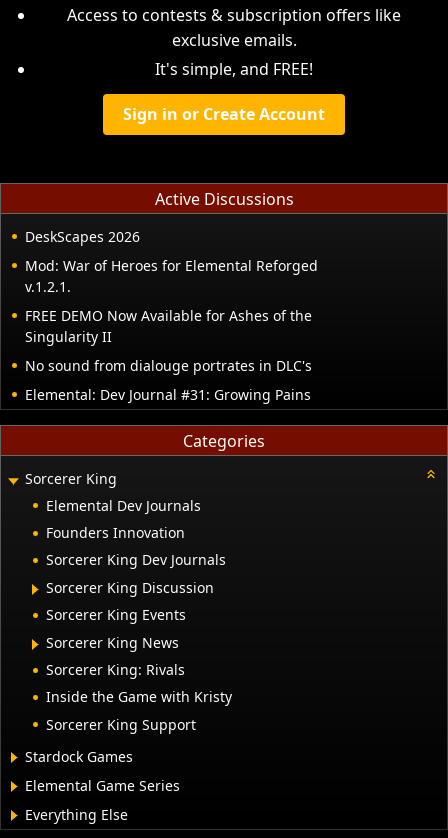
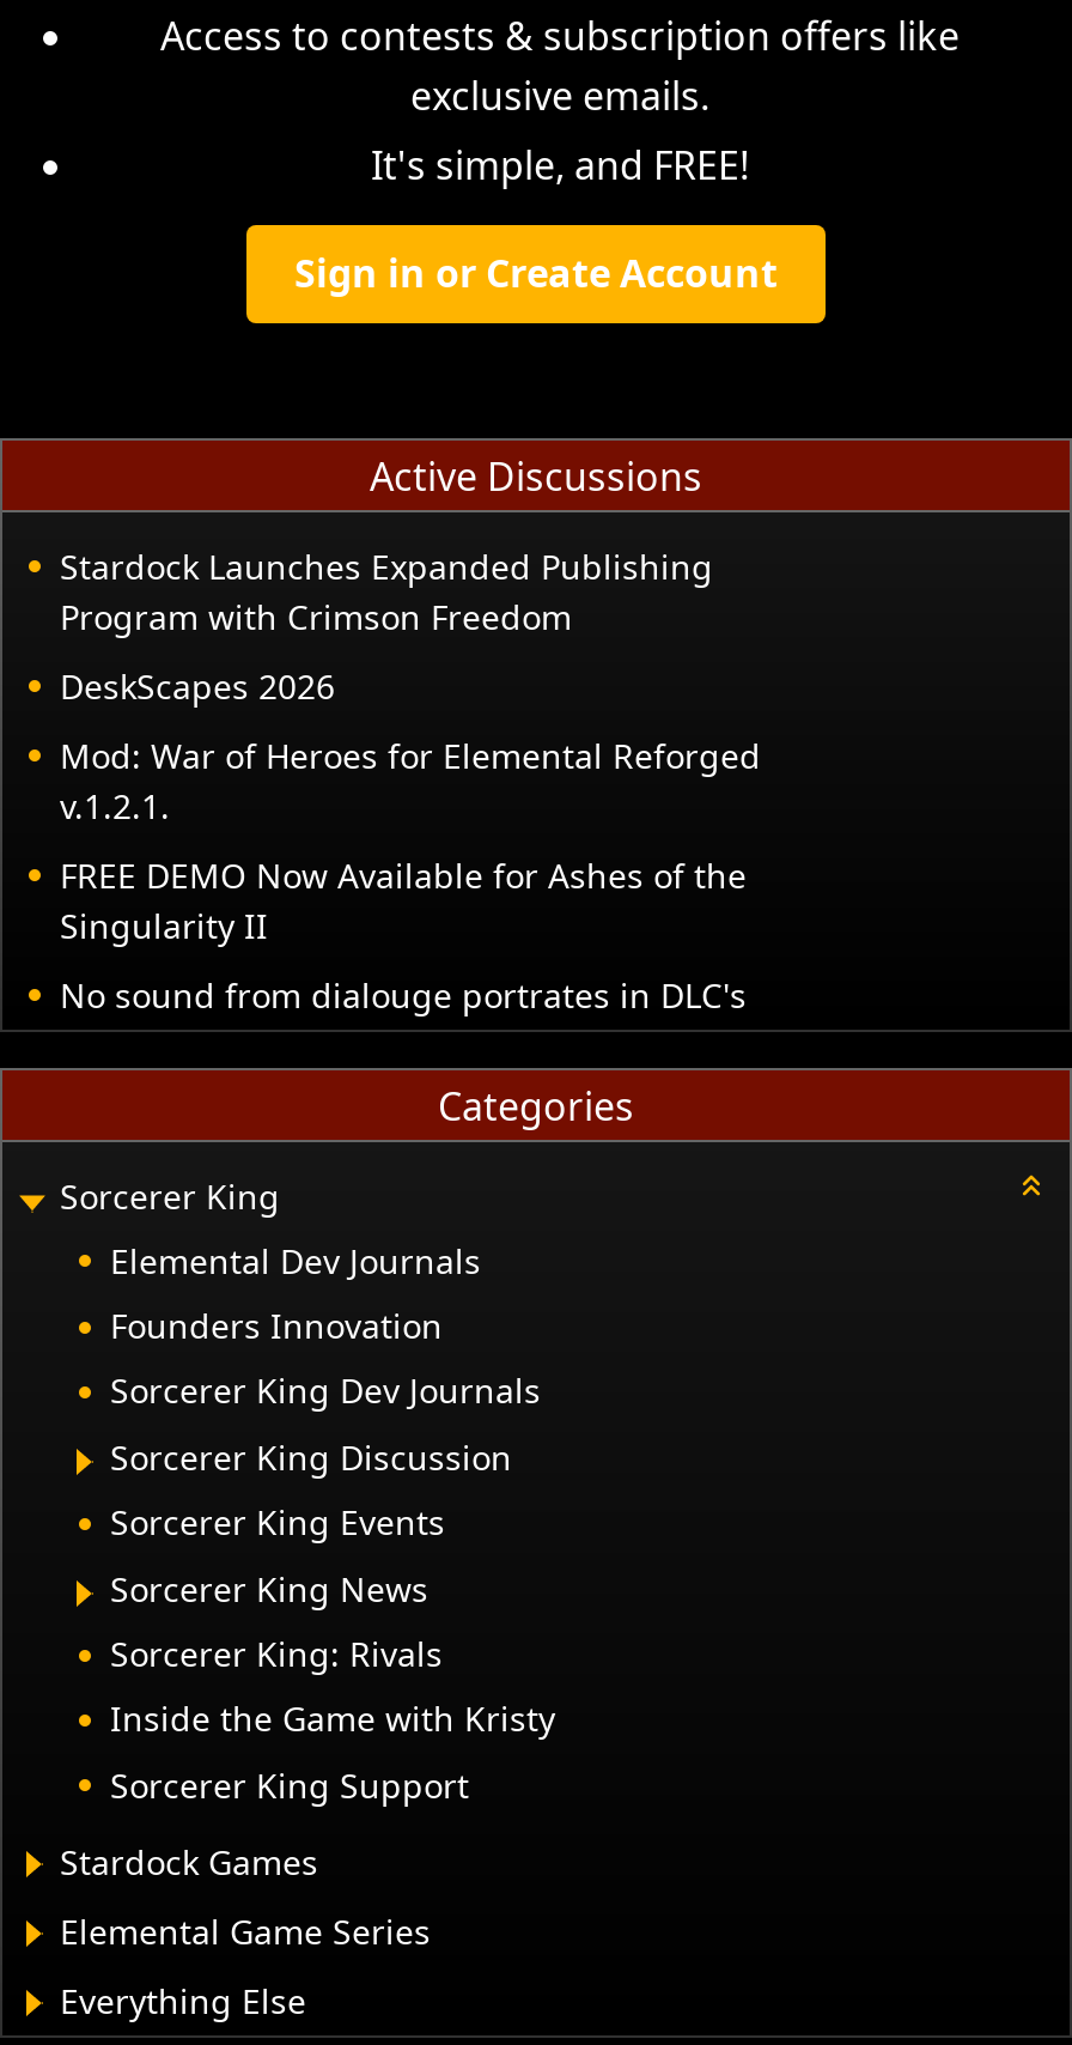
none -> [60,544,713,639] Stardock Launches Expanded Publishing | Program with Crimson Freedom
moved [25,227,318,375] -> [60,663,761,1018]: DeskScapes 2026 | Mod: War of Heroes for Elemental Reforged | v.1.2.1. | FREE DEMO Now Available for Ashes of the | Singularity II | No sound from dialouge portrates in DLC's
[25,385,311,404] Elemental: Dev Journal #31: Growing Pains -> none

